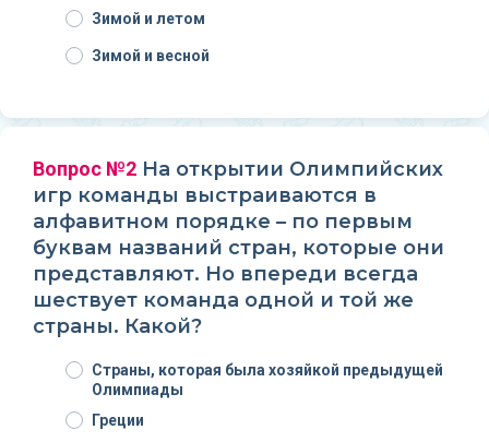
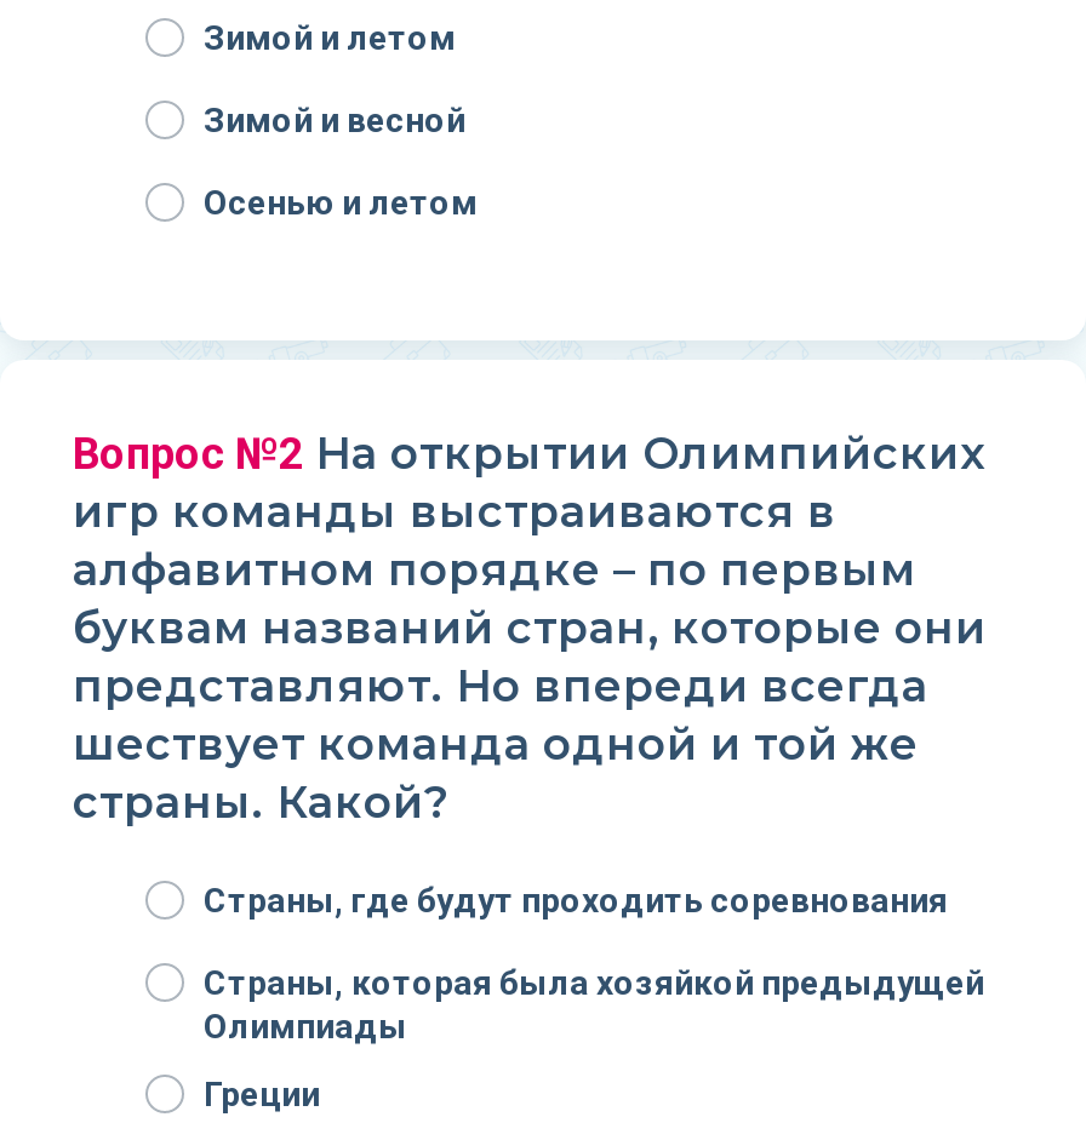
none -> [204,183,478,222] Осенью и летом
none -> [204,881,948,920] Страны, где будут проходить соревнования

